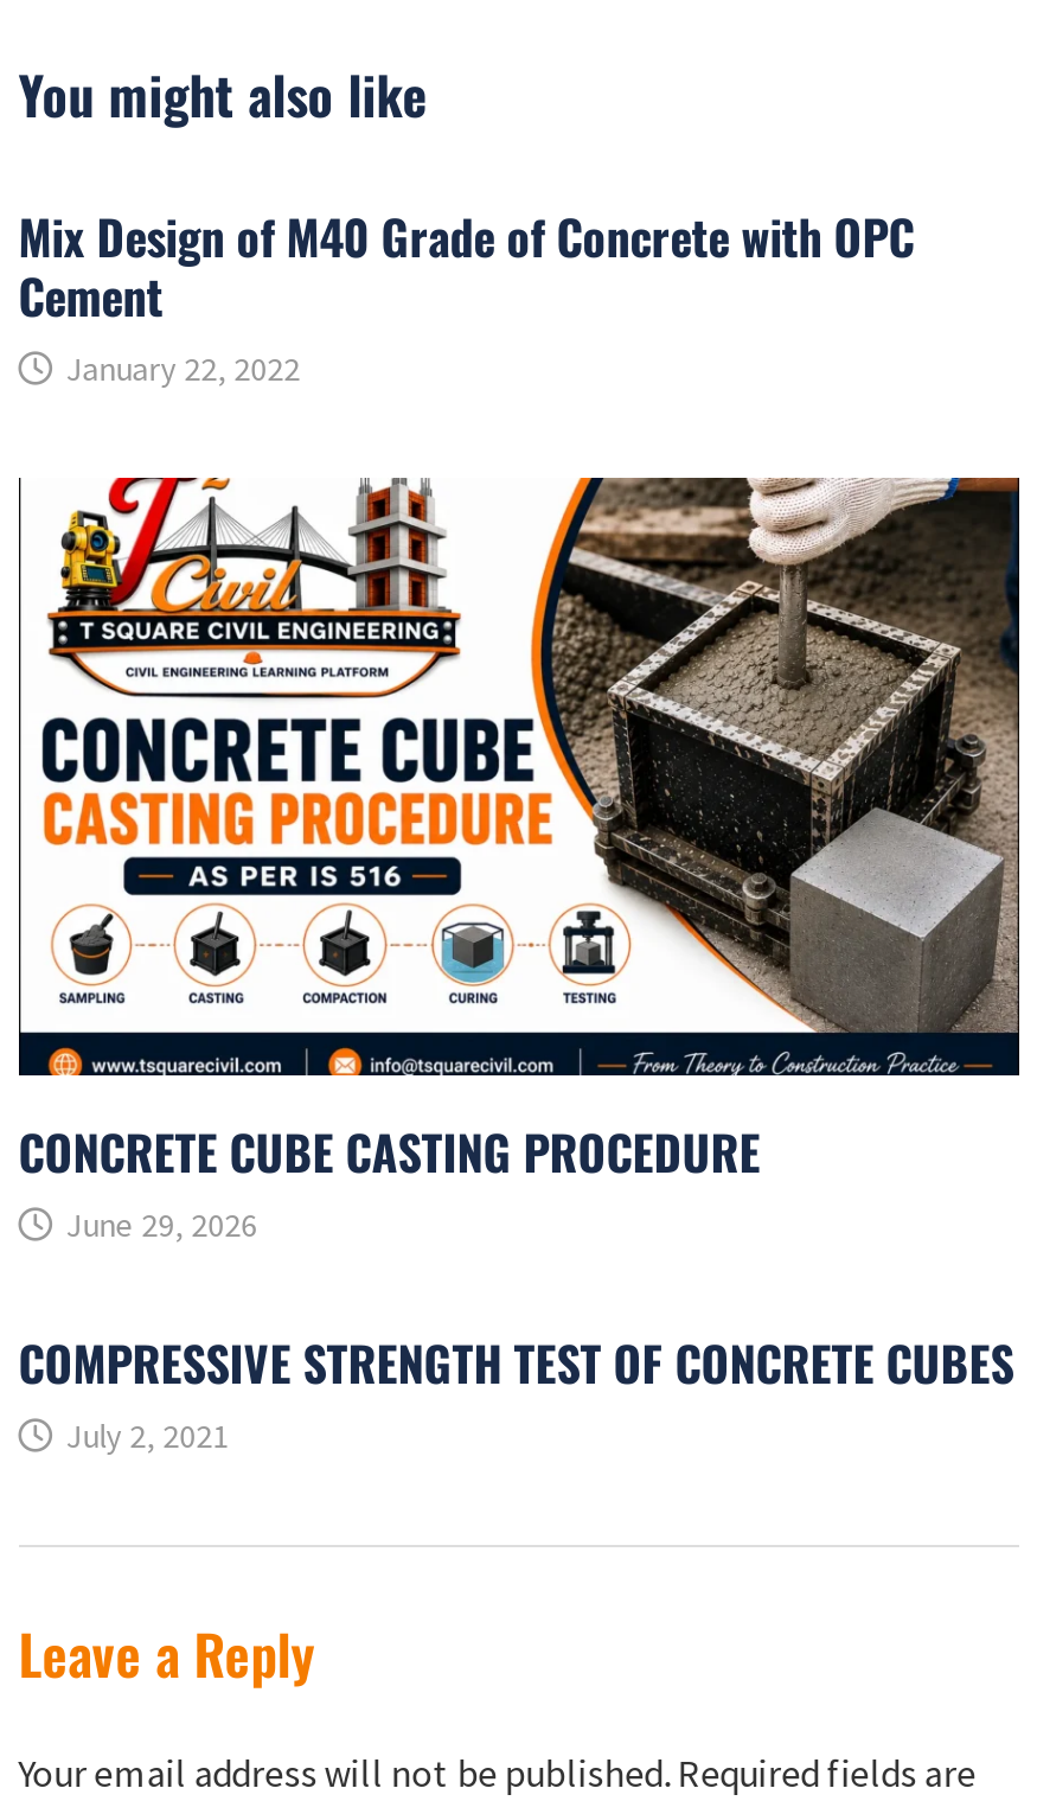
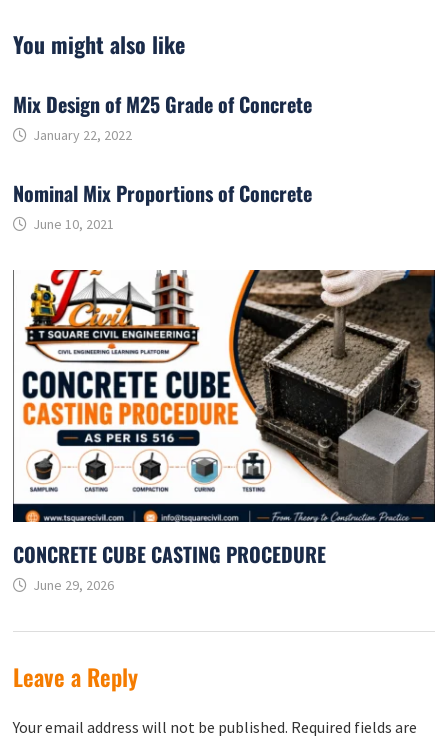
[18,201,914,332] Mix Design of M40 Grade of Concrete with OPC | Cement -> [13,89,312,119] Mix Design of M25 Grade of Concrete
none -> [13,178,312,233] Nominal Mix Proportions of Concrete | June 10, 2021
moved [18,473,1022,1246] -> [13,268,436,594]: [image] | CONCRETE CUBE CASTING PROCEDURE | June 29, 2026
[18,1326,1014,1457] COMPRESSIVE STRENGTH TEST OF CONCRETE CUBES | July 2, 2021 -> none

